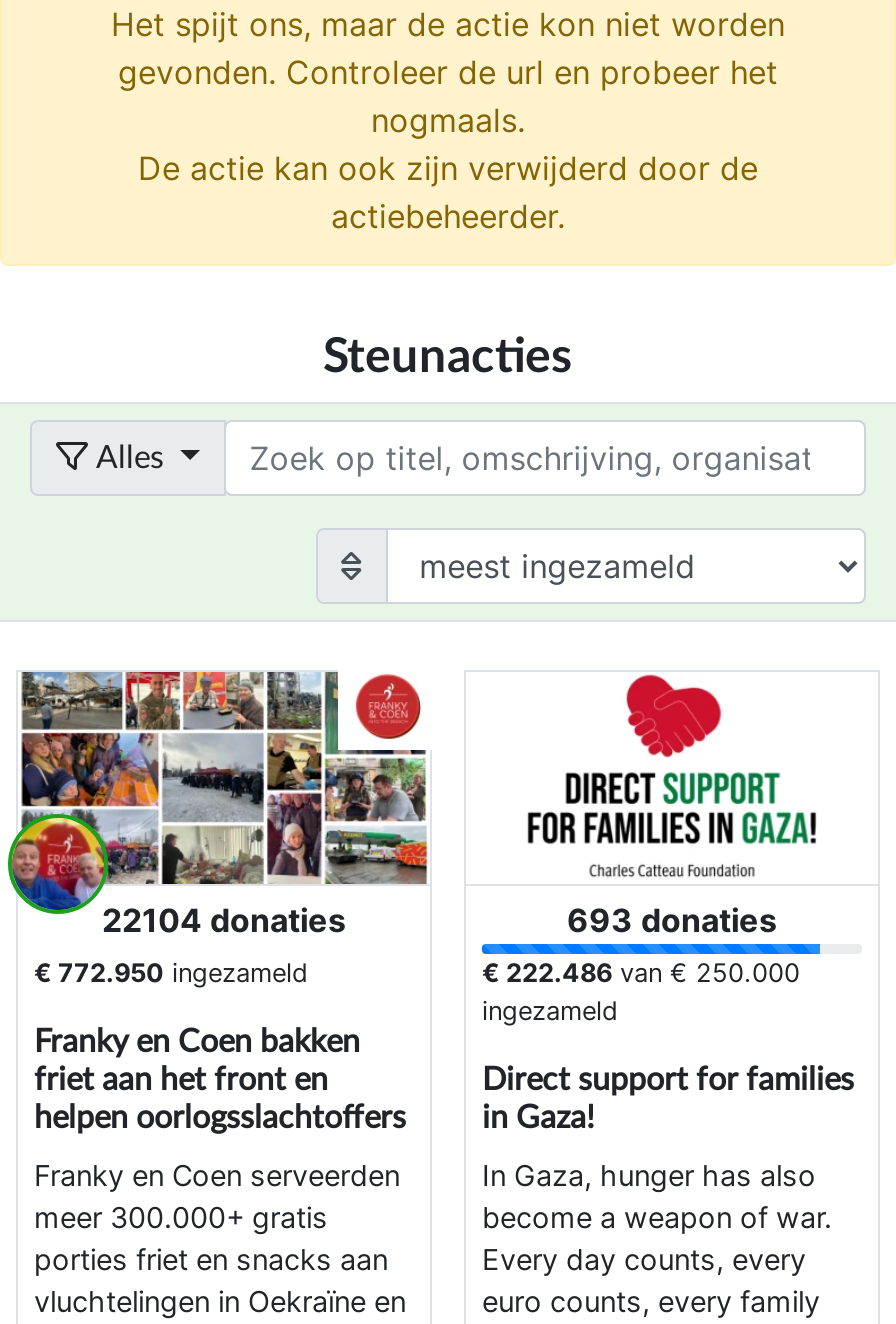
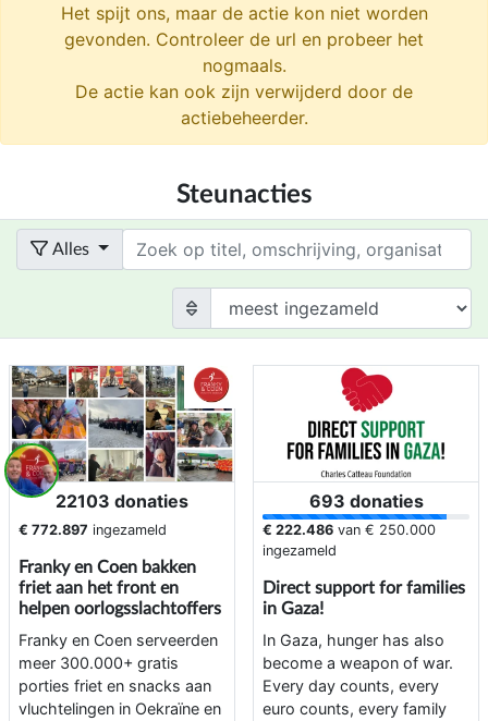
[102,901,346,941] 22104 donaties -> [56,491,188,512] 22103 donaties
[34,959,308,989] € 772.950 ingezameld -> [19,522,167,538] € 772.897 ingezameld

